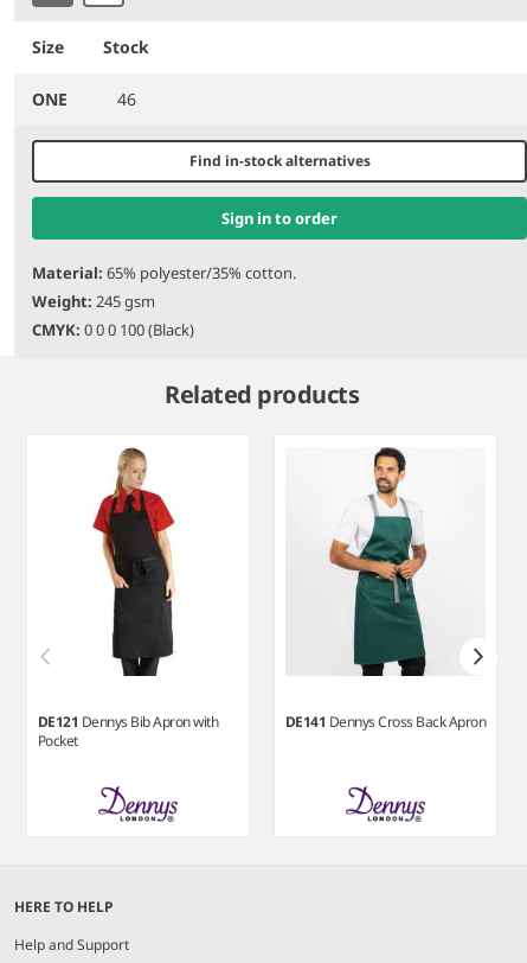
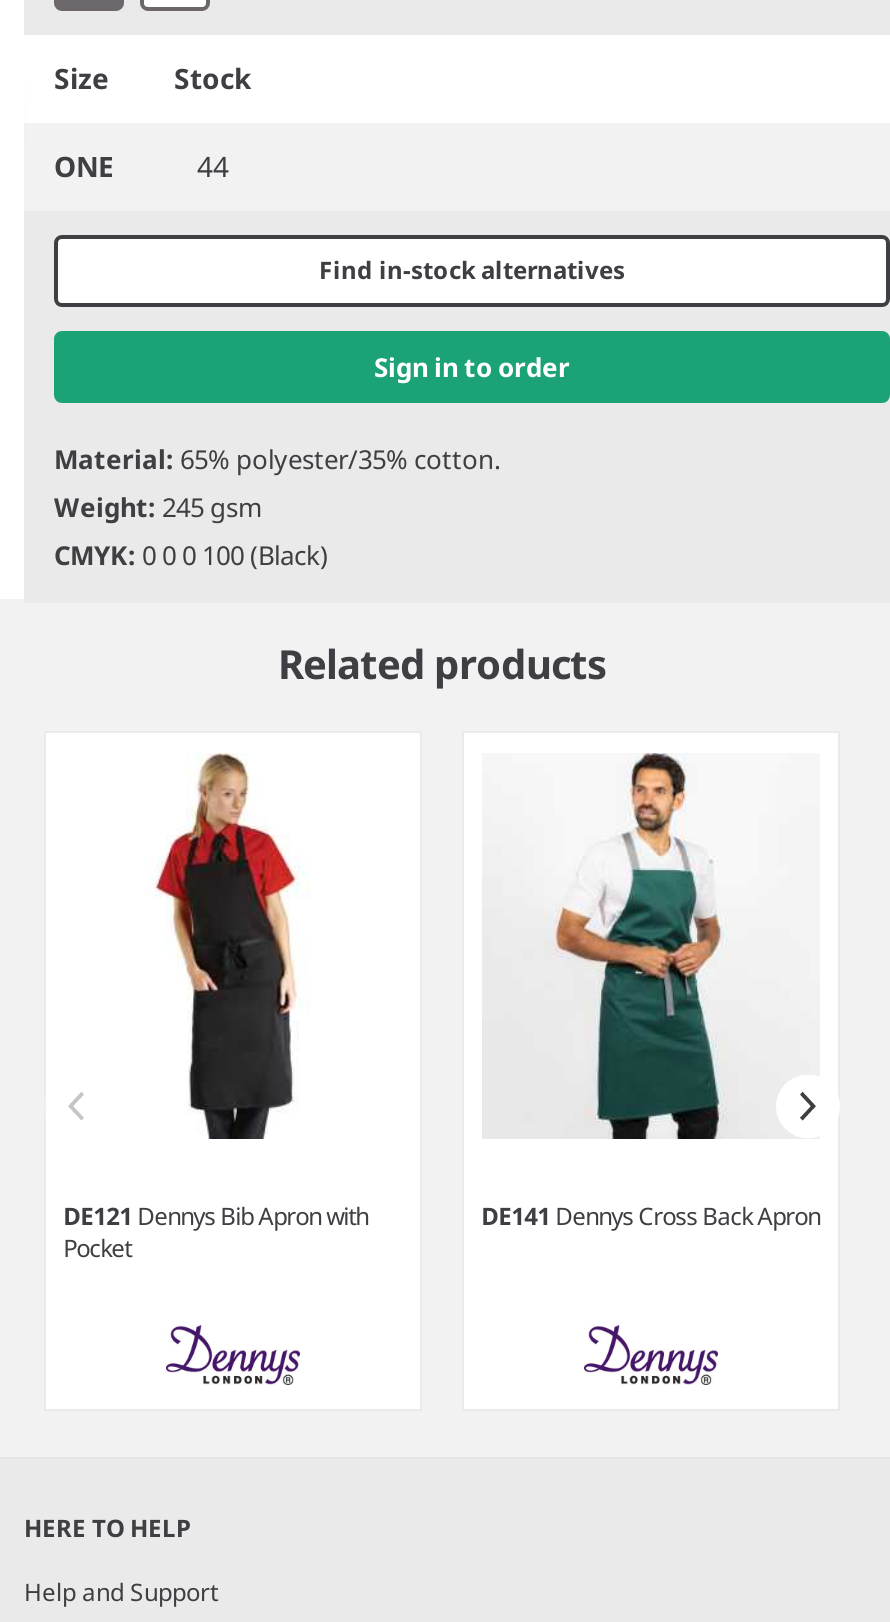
[117,88,136,111] 46 -> [197,147,229,185] 44

